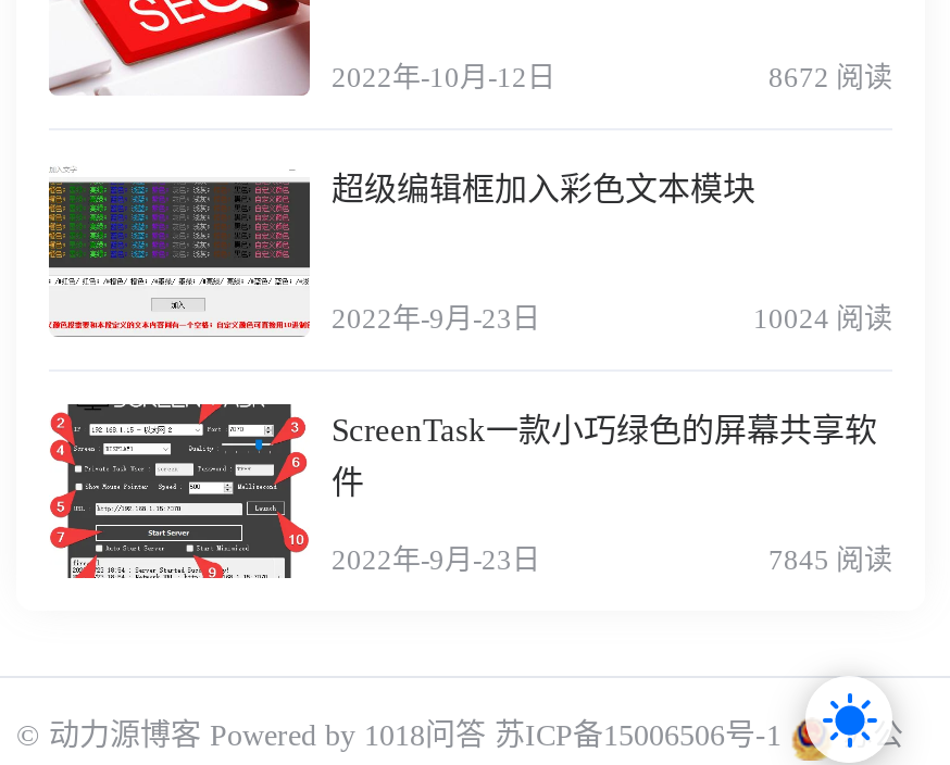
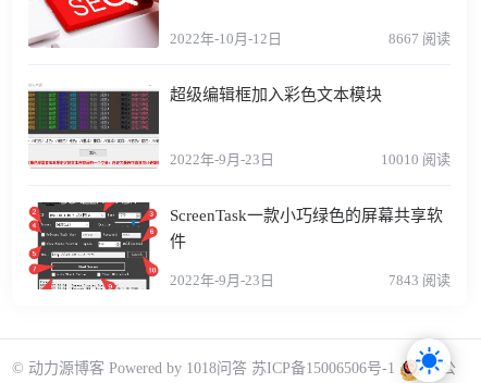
[768,61,892,93] 8672 阅读 -> [388,30,451,47] 8667 阅读
[753,302,892,335] 10024 阅读 -> [381,151,451,168] 10010 阅读
[768,543,892,576] 7845 阅读 -> [388,272,451,288] 7843 阅读

